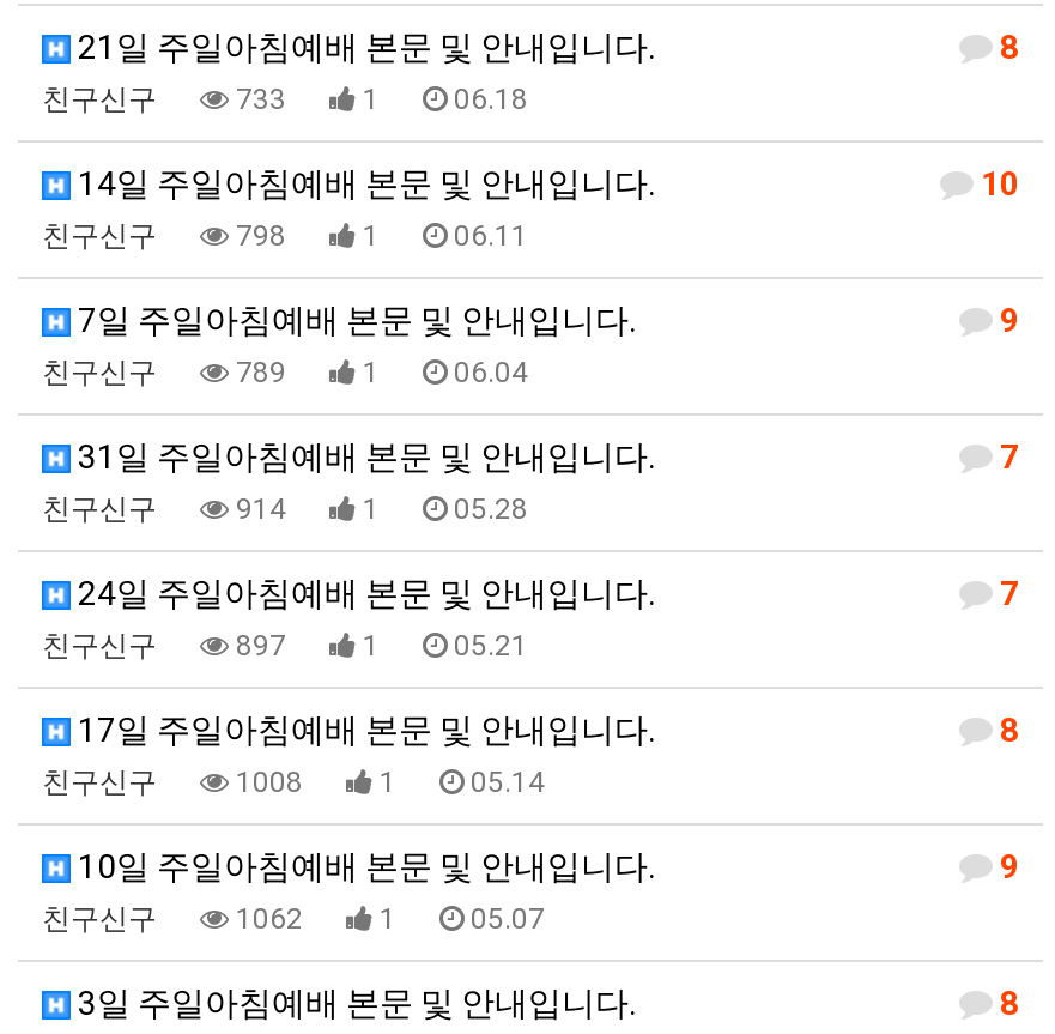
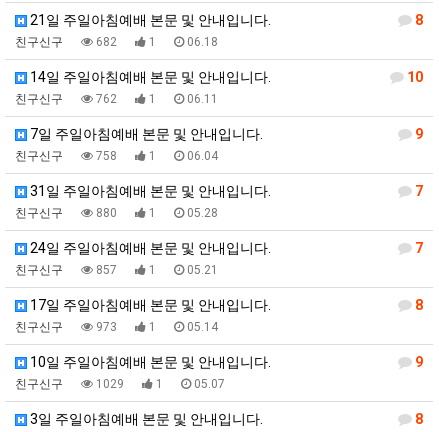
[229,83,286,116] 733 -> [93,35,117,49] 682
[229,219,286,253] 798 -> [93,92,117,106] 762
[229,356,286,389] 789 -> [93,149,117,163] 758
[229,492,286,526] 914 -> [93,206,117,220] 880
[229,629,286,663] 897 -> [93,263,117,277] 857
[229,766,303,799] 1008 -> [93,320,117,334] 973
[229,902,303,936] 1062 -> [93,377,124,391] 1029

